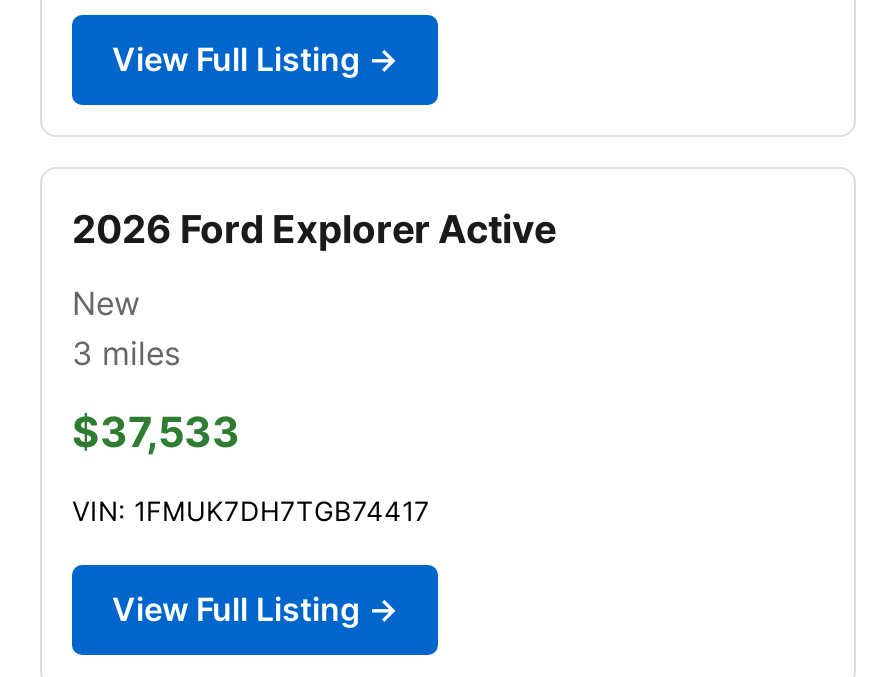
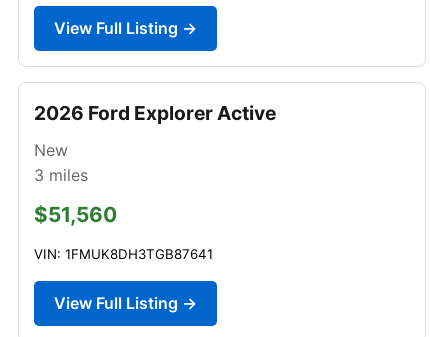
[72,407,240,457] $37,533 -> [34,202,117,227] $51,560
[72,495,430,527] VIN: 1FMUK7DH7TGB74417 -> [34,246,213,262] VIN: 1FMUK8DH3TGB87641

